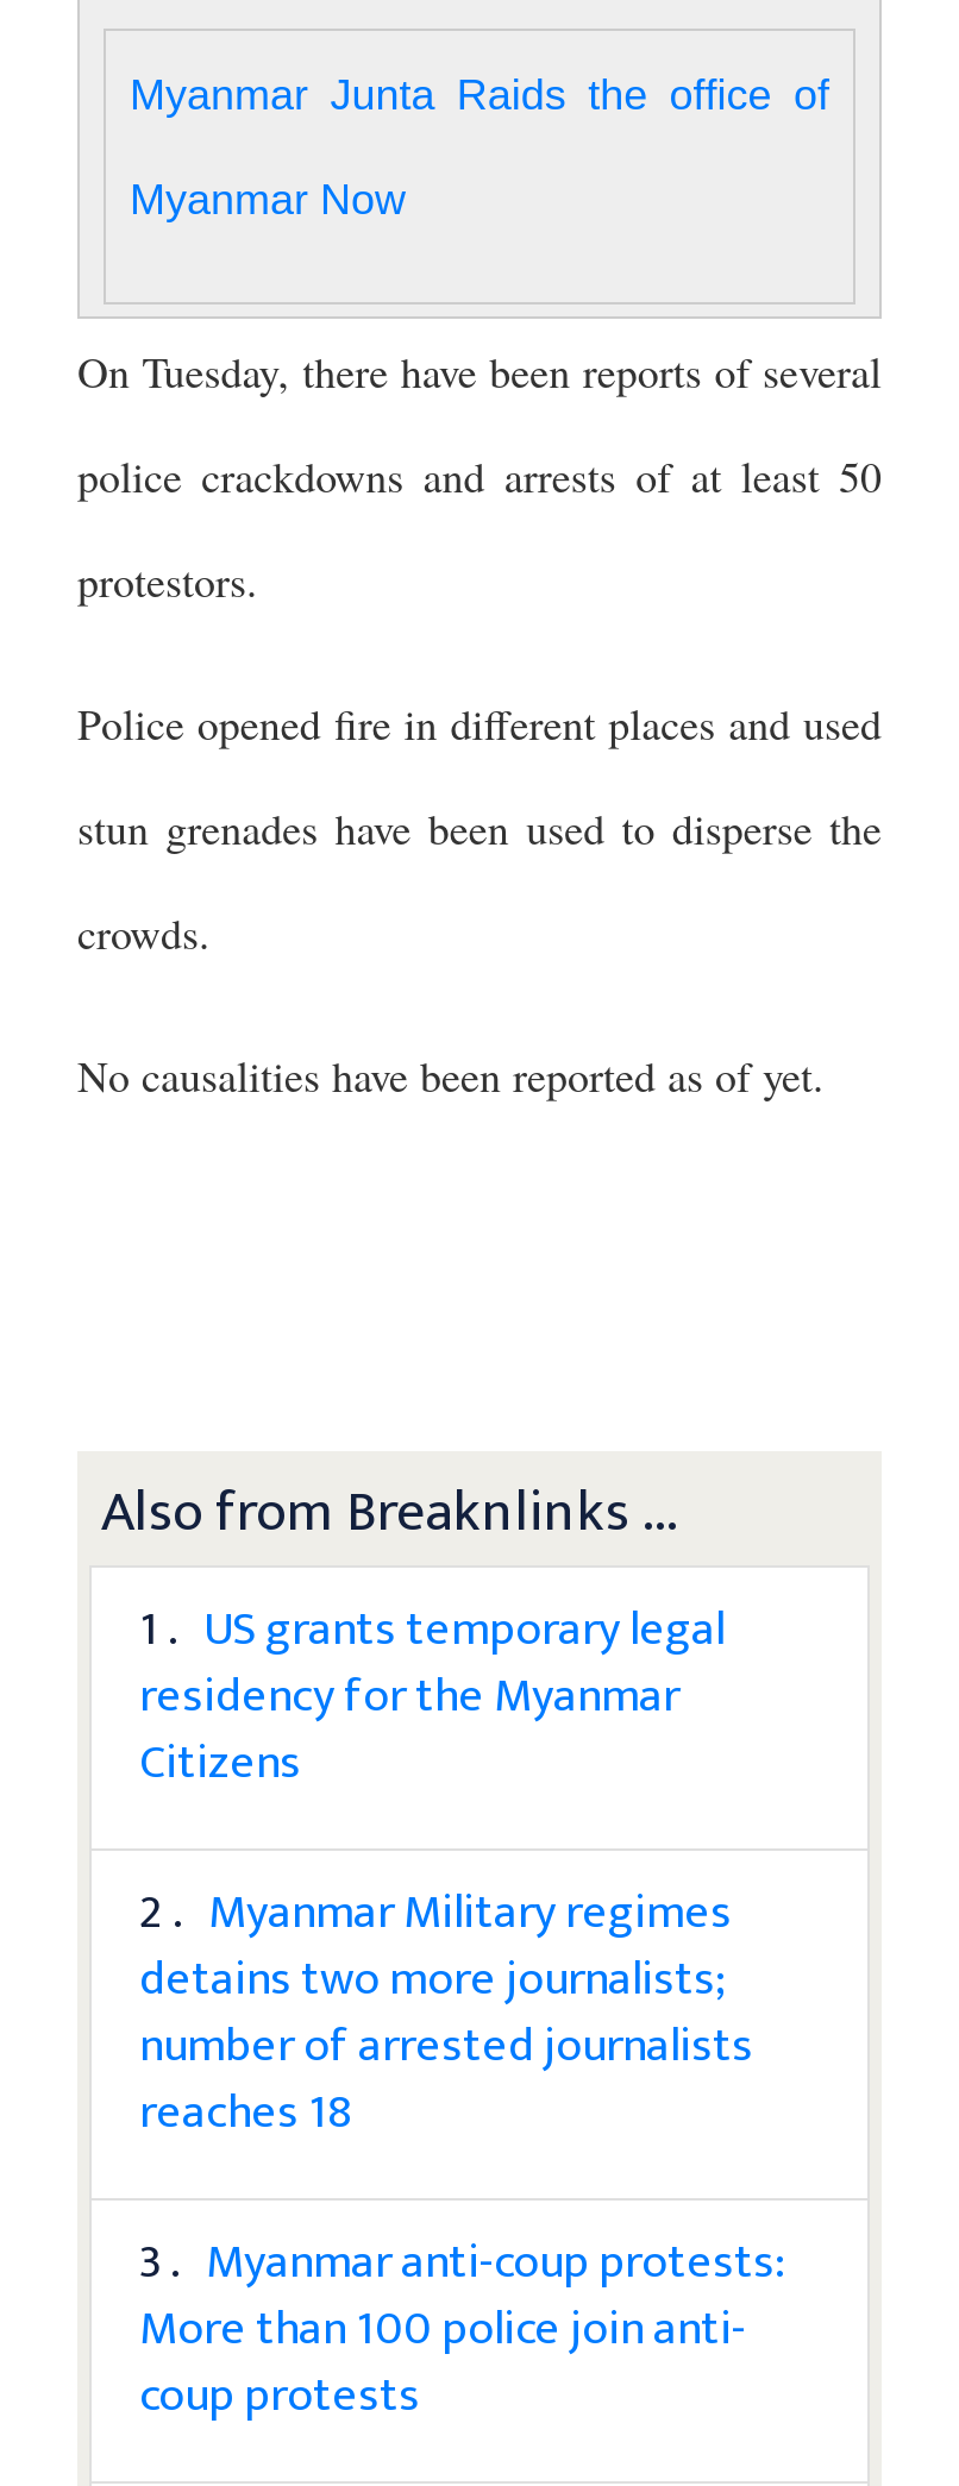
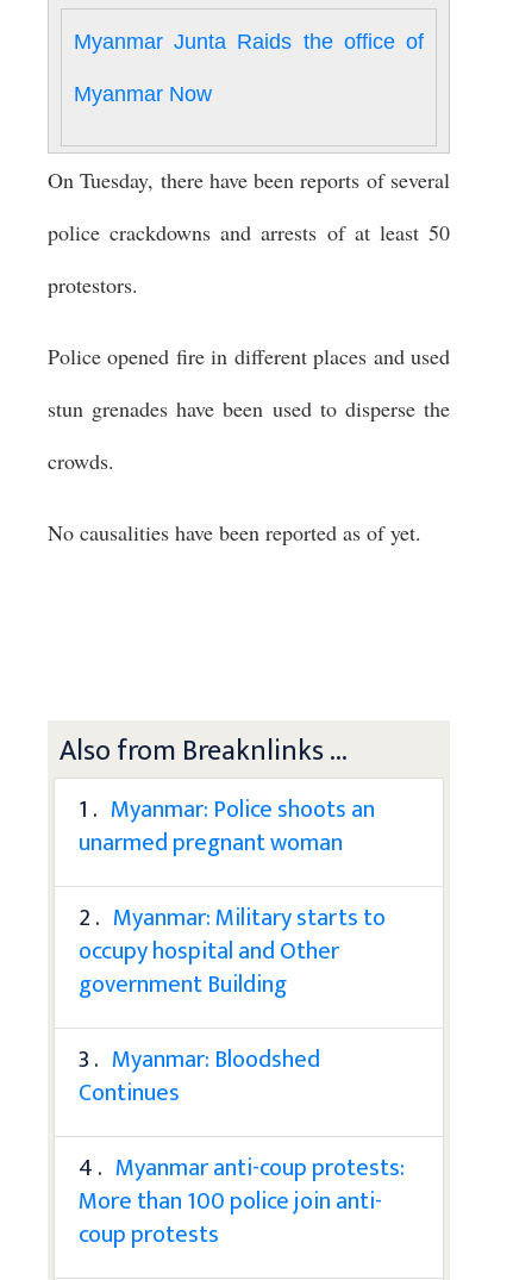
[139,1588,784,2302] 1 . US grants temporary legal | residency for the Myanmar | Citizens | 2 . Myanmar Military regimes | detains two more journalists; | number of arrested journalists | reaches 18 | 3 . Myanmar anti-coup protests: -> [79,789,405,1188] 1 . Myanmar: Police shoots an | unarmed pregnant woman | 2 . Myanmar: Military starts to | occupy hospital and Other | government Building | 3 . Myanmar: Bloodshed | Continues | 4 . Myanmar anti-coup protests:

